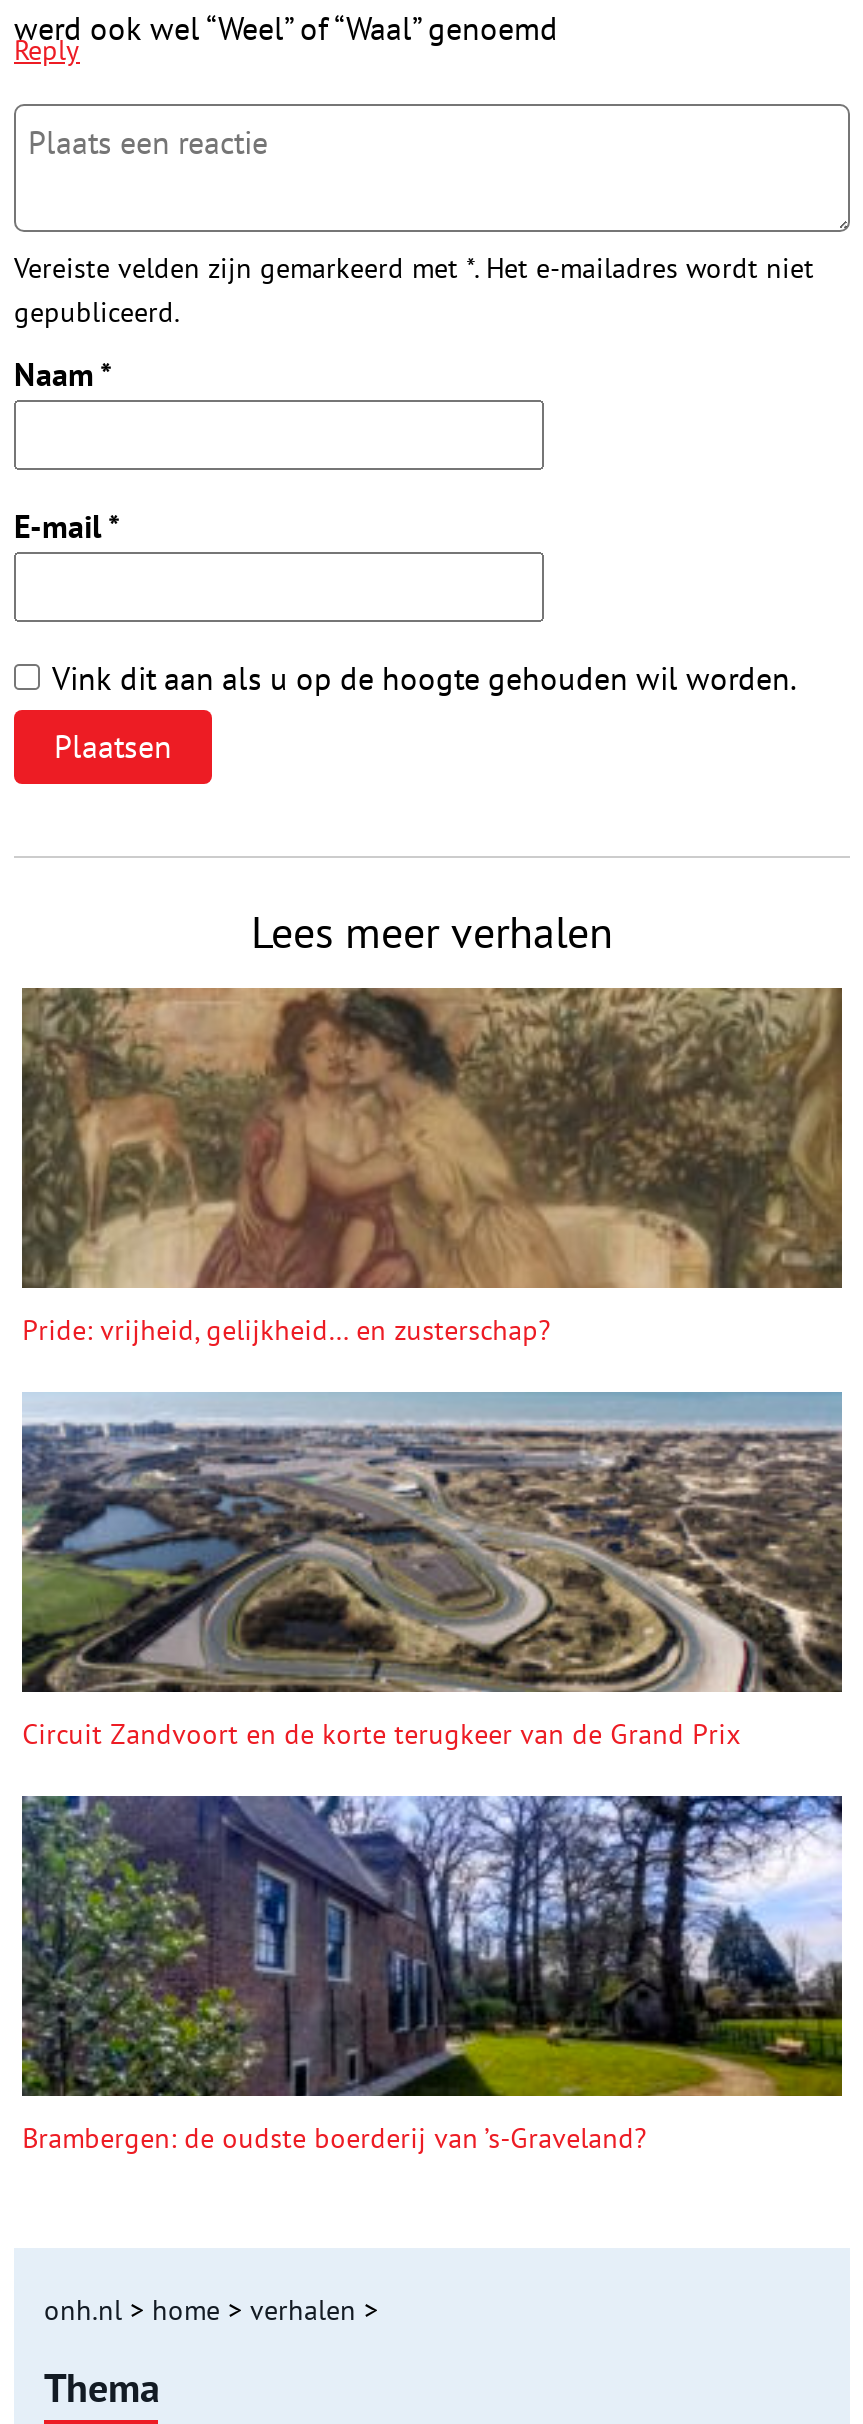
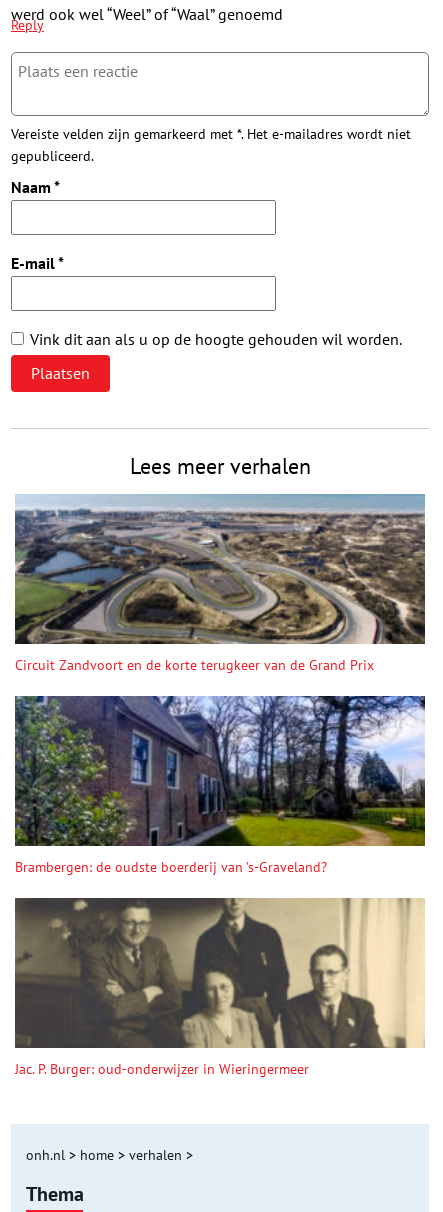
[20,986,844,1349] [image] | Pride: vrijheid, gelijkheid… en zusterschap? -> none
moved [18,1398,846,2157] -> [13,497,427,876]: [image] | Circuit Zandvoort en de korte terugkeer van de Grand Prix | Brambergen: de oudste boerderij van ’s-Graveland?
none -> [15,897,425,1078] [image] | Jac. P. Burger: oud-onderwijzer in Wieringermeer

